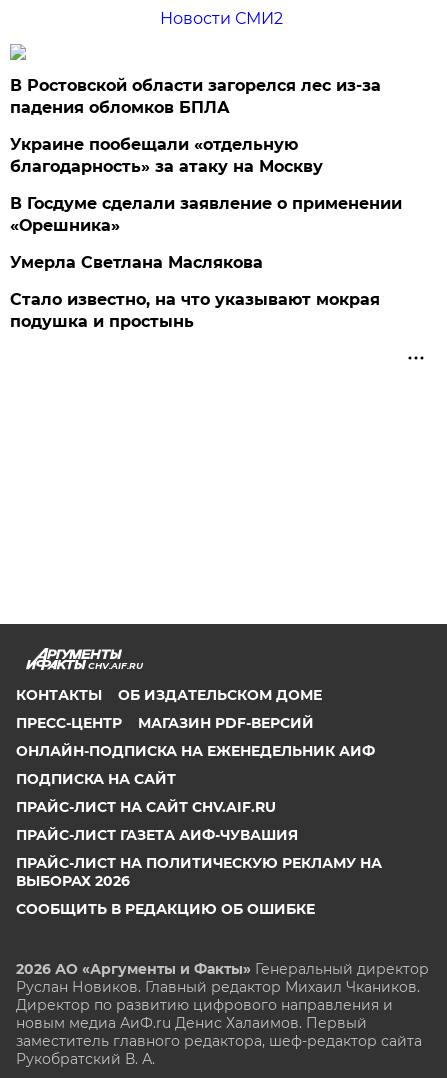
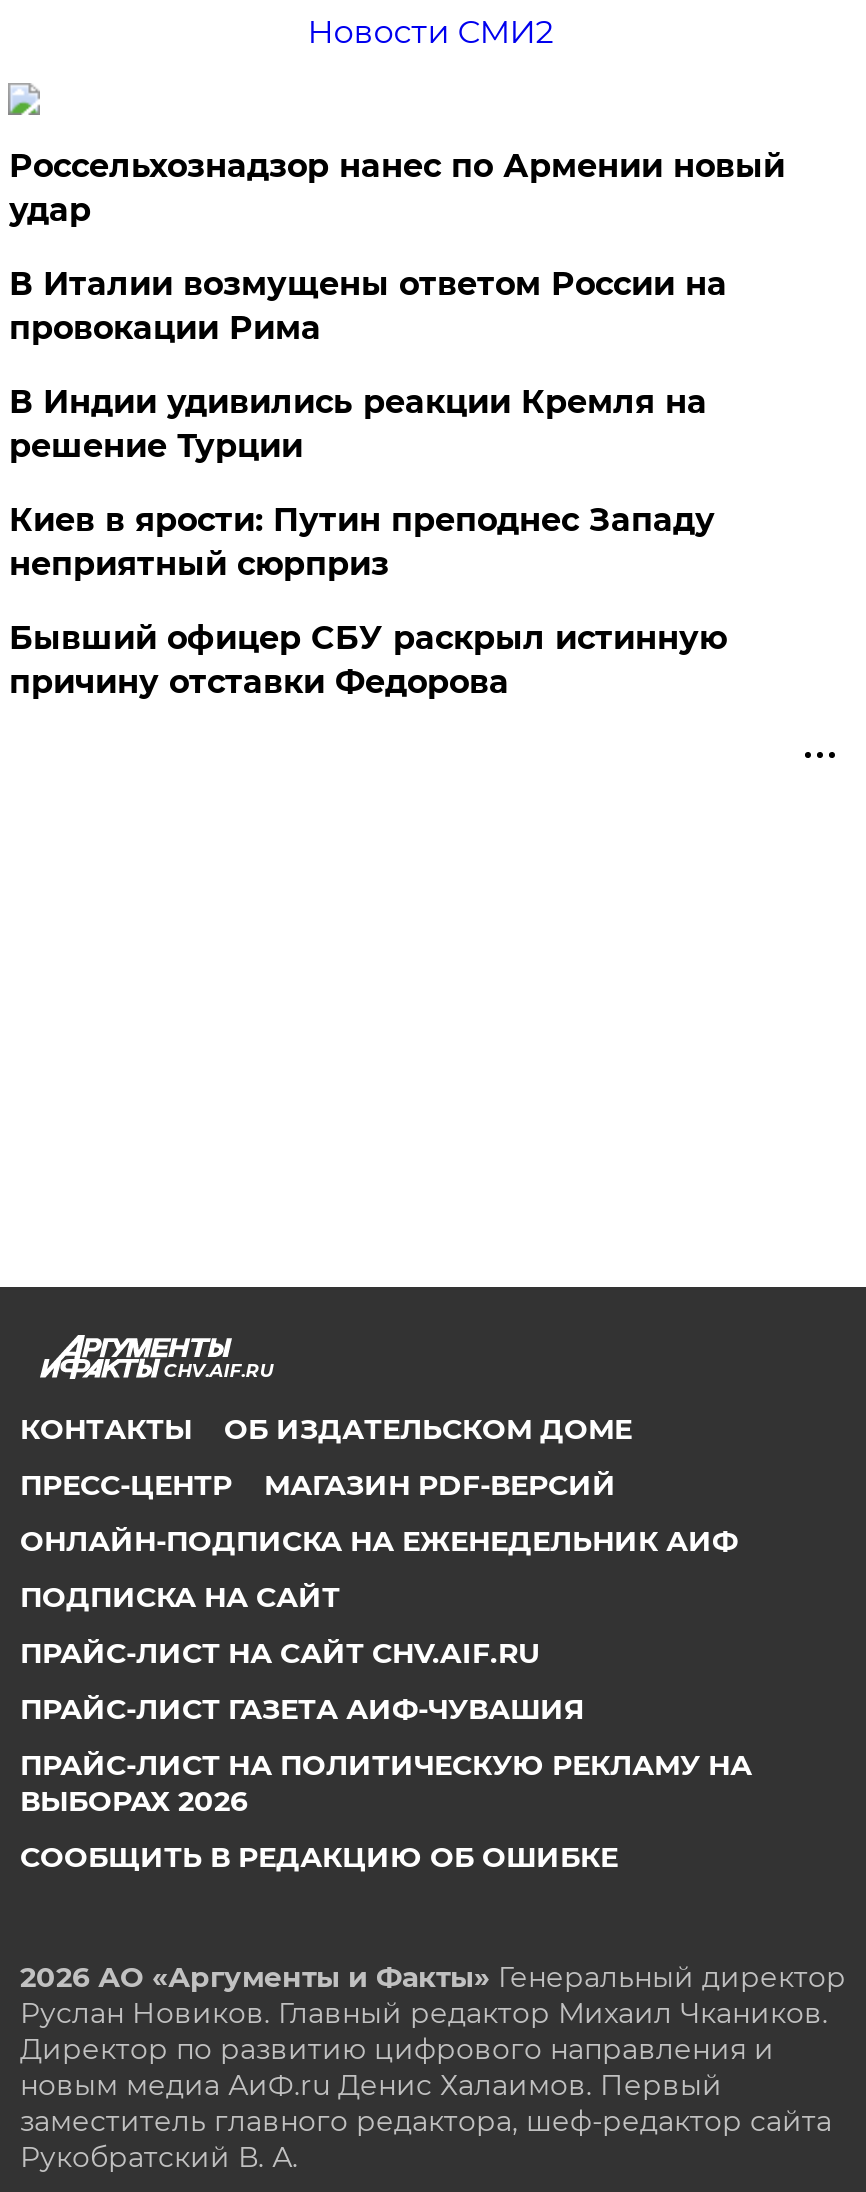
[10,76,381,117] В Ростовской области загорелся лес из-за | падения обломков БПЛА -> [9,147,785,229] Россельхознадзор нанес по Армении новый | удар
[10,135,323,176] Украине пообещали «отдельную | благодарность» за атаку на Москву -> [9,265,727,347] В Италии возмущены ответом России на | провокации Рима
[10,194,402,235] В Госдуме сделали заявление о применении | «Орешника» -> [9,383,707,465] В Индии удивились реакции Кремля на | решение Турции
[10,253,263,272] Умерла Светлана Маслякова -> [9,501,715,583] Киев в ярости: Путин преподнес Западу | неприятный сюрприз
[10,290,380,331] Стало известно, на что указывают мокрая | подушка и простынь -> [9,619,727,701] Бывший офицер СБУ раскрыл истинную | причину отставки Федорова

